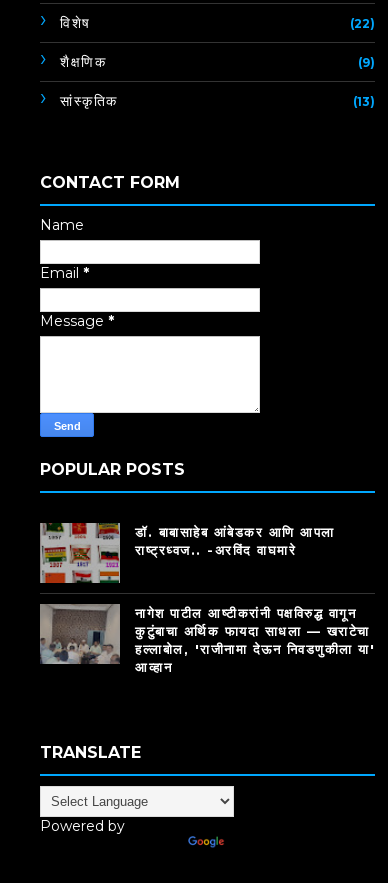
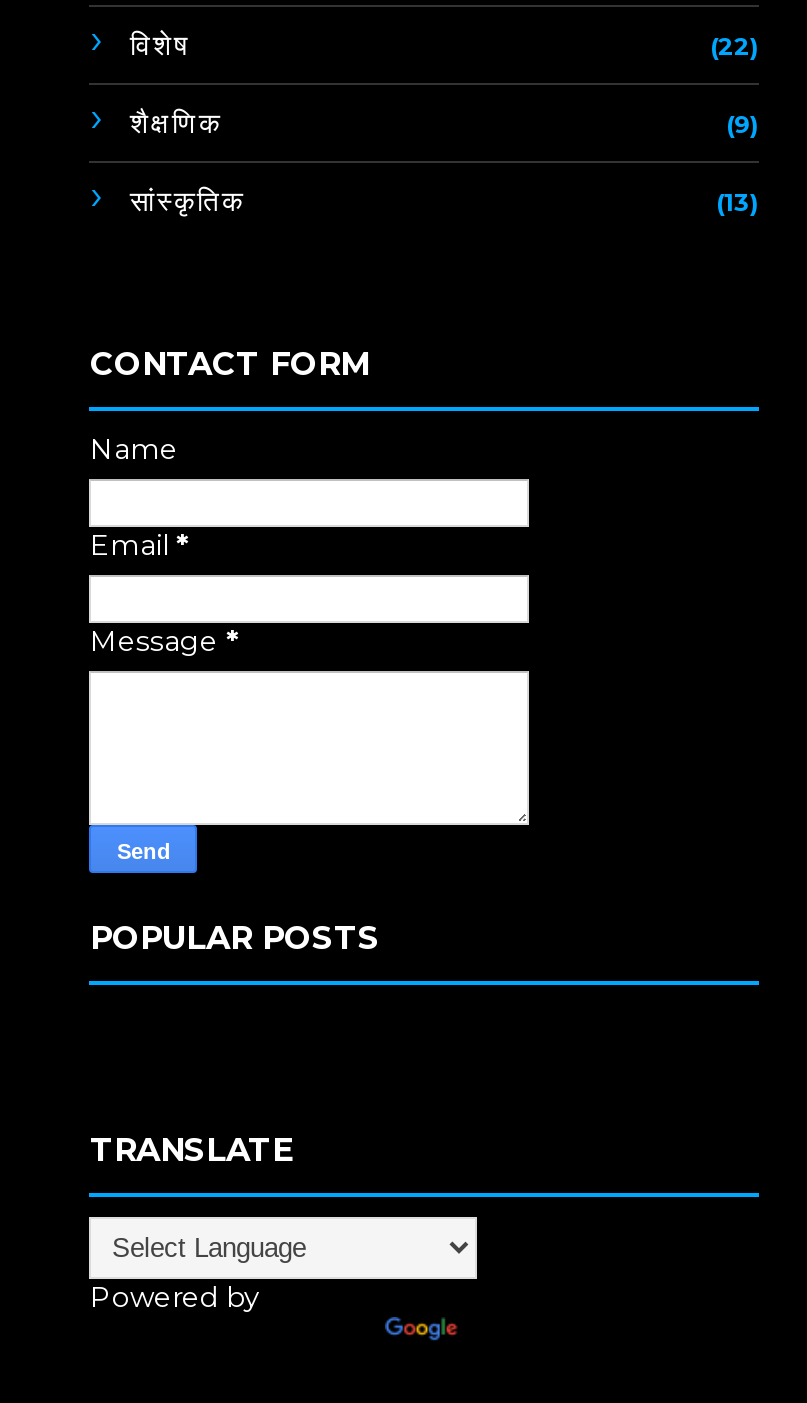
[40,522,335,584] [image] | डॉ. बाबासाहेब आंबेडकर आणि आपला | राष्ट्रध्वज.. -अरविंद वाघमारे -> none
[39,597,375,675] [image] | नागेश पाटील आष्टीकरांनी पक्षविरुद्ध वागून | कुटुंबाचा अर्थिक फायदा साधला — खराटेचा | हल्लाबोल, 'राजीनामा देऊन निवडणुकीला या' | आव्हान -> none

